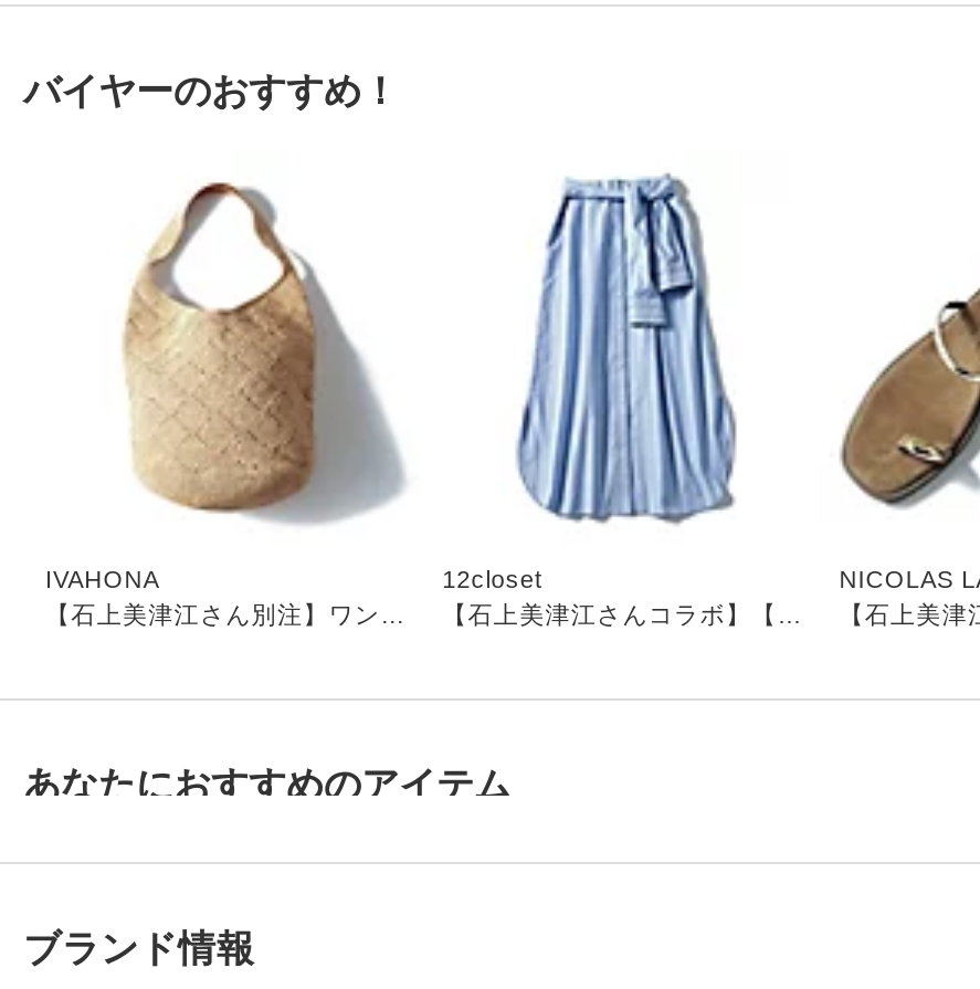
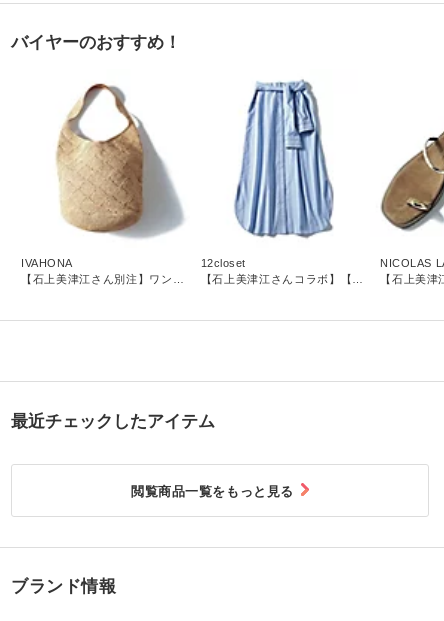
none -> [11,412,215,431] 最近チェックしたアイテム
none -> [131,484,294,499] 閲覧商品一覧をもっと見る
[23,764,512,806] あなたにおすすめのアイテム -> none

